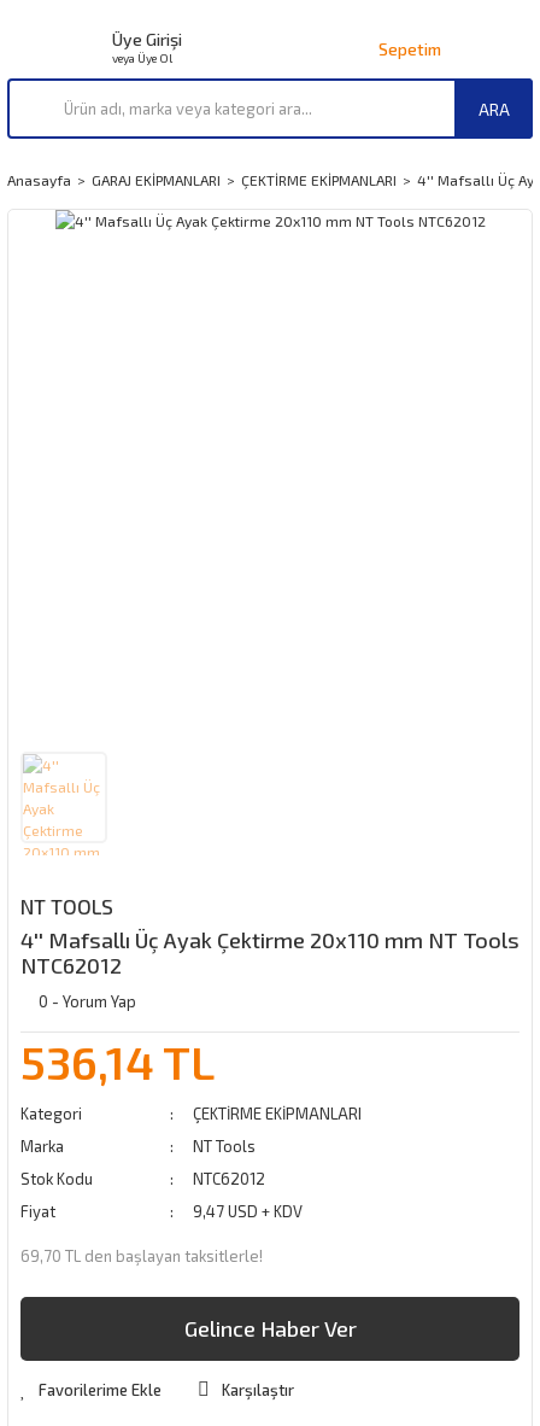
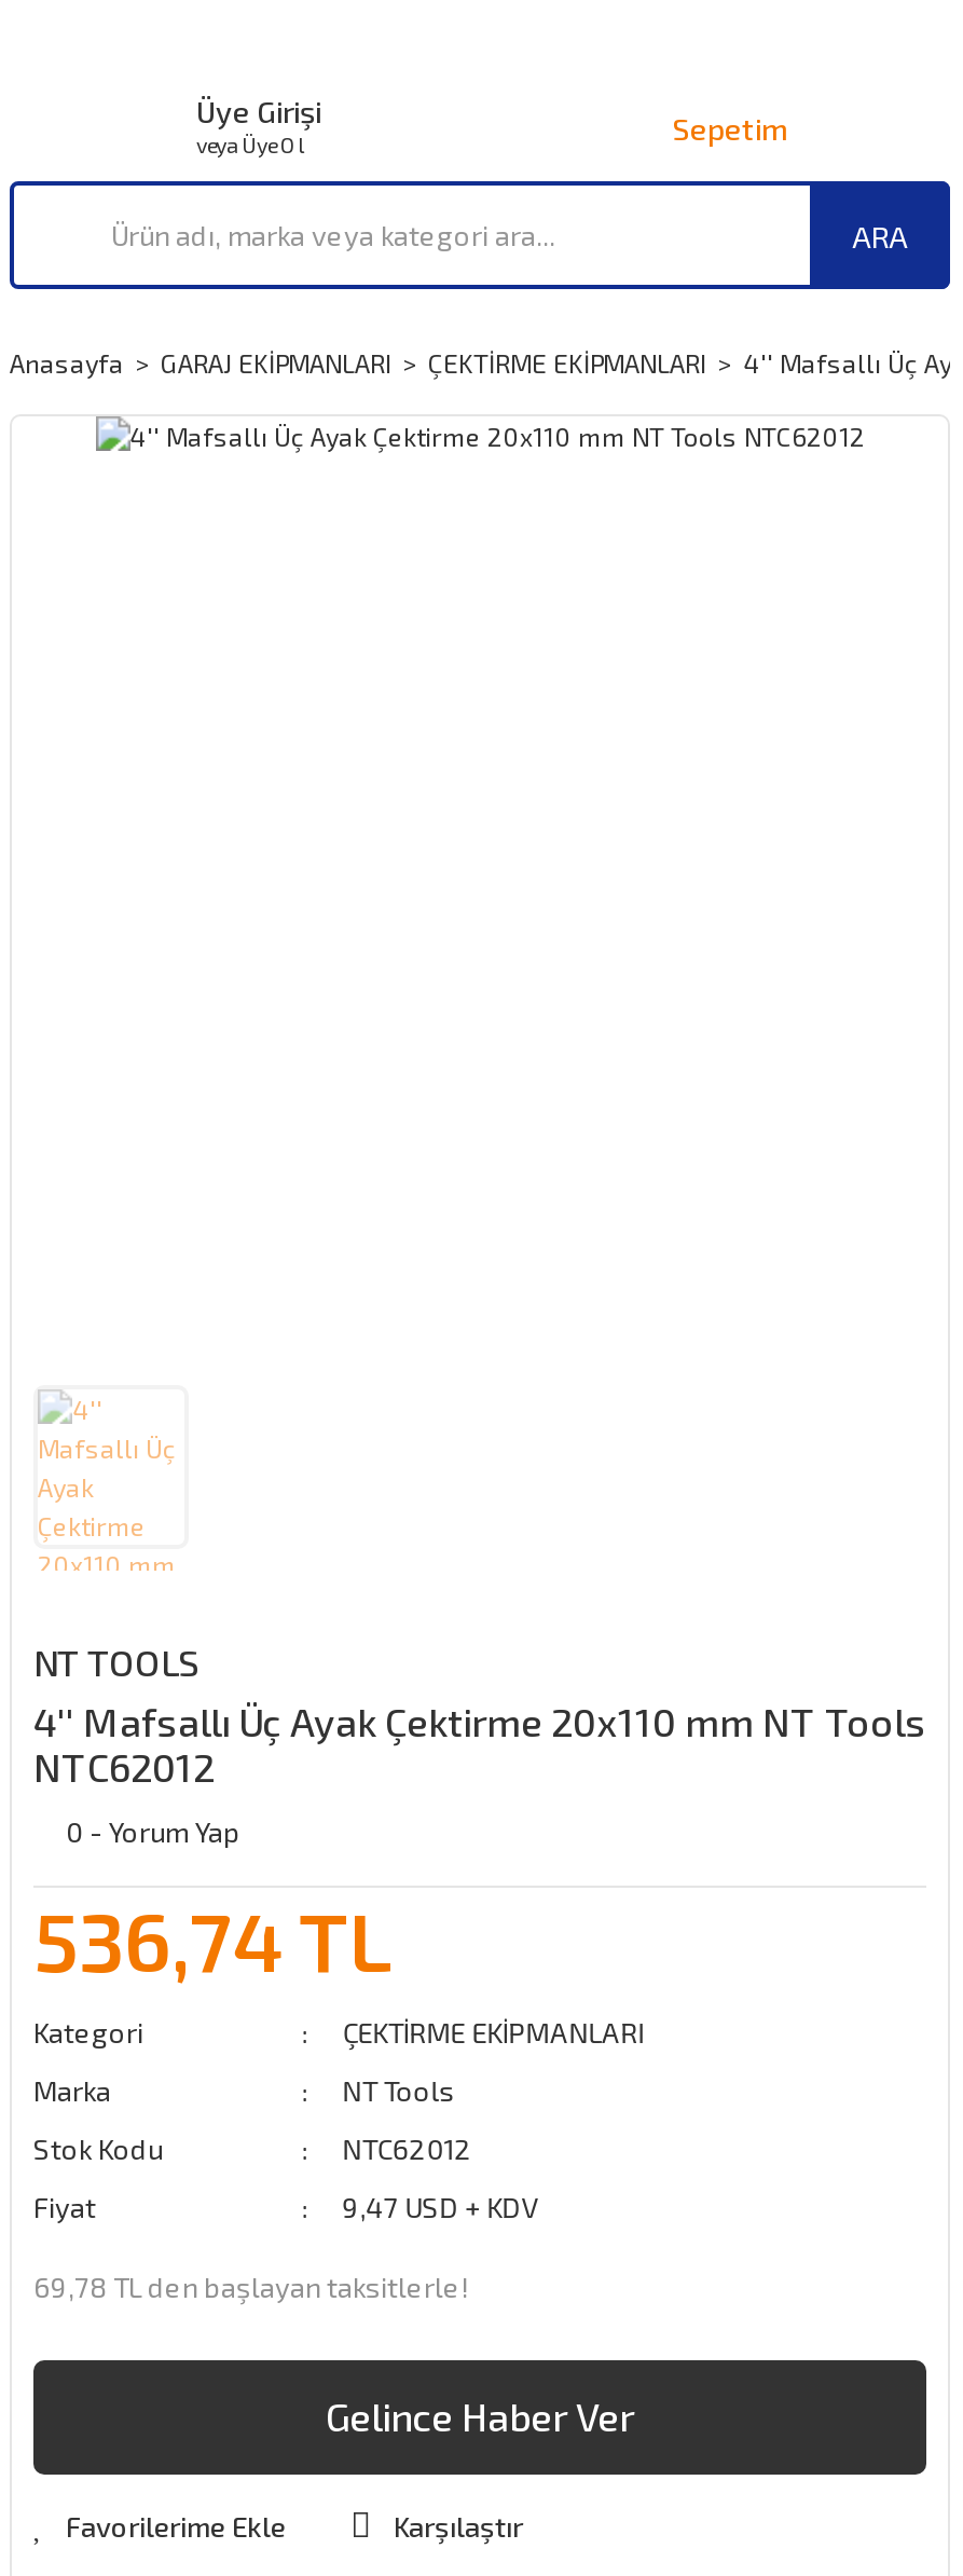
[20,1034,215,1089] 536,14 TL -> [33,1889,391,1989] 536,74 TL
[20,1246,263,1265] 69,70 TL den başlayan taksitlerle! -> [33,2269,467,2304] 69,78 TL den başlayan taksitlerle!

